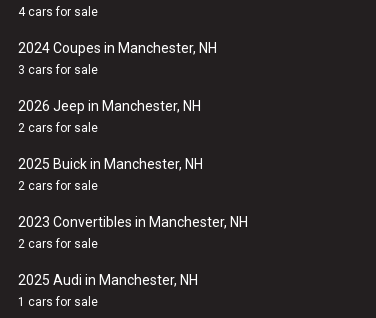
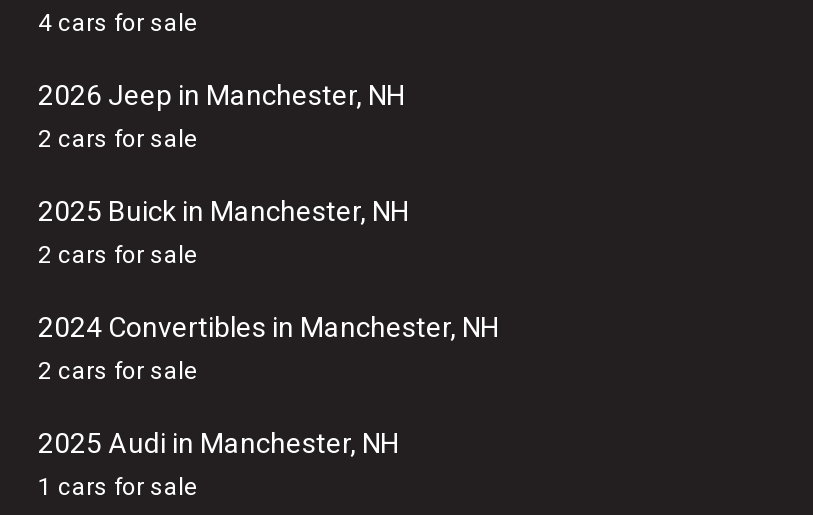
[18,40,217,77] 2024 Coupes in Manchester, NH | 3 cars for sale -> none
[18,214,248,230] 2023 Convertibles in Manchester, NH -> [38,311,498,343] 2024 Convertibles in Manchester, NH

